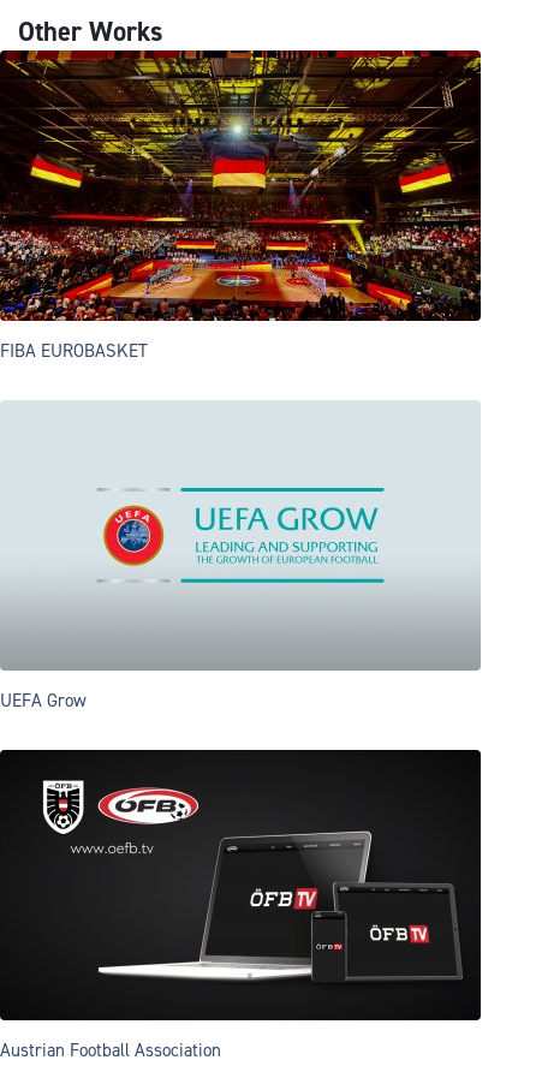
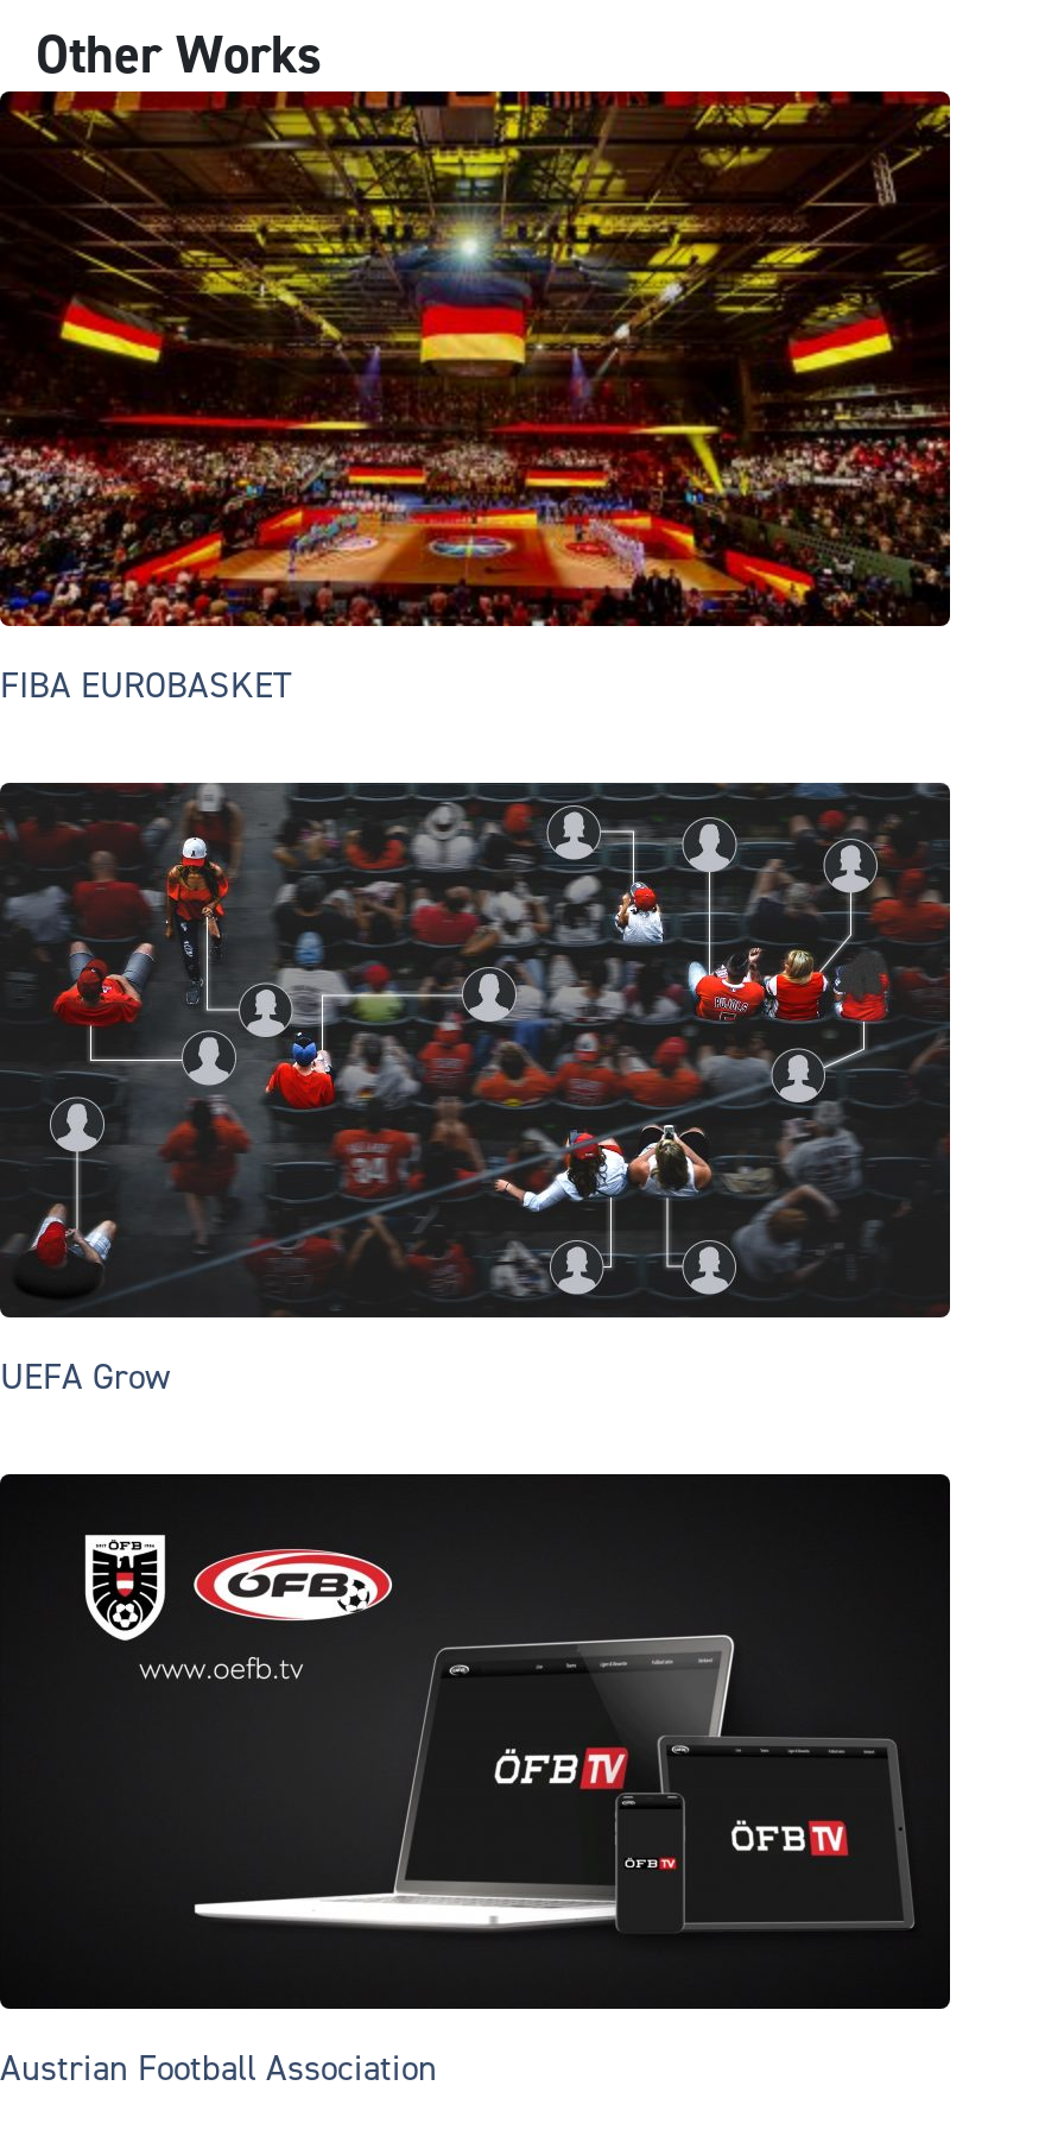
[4,400,481,669] [image] -> [7,780,952,1317] [image]

